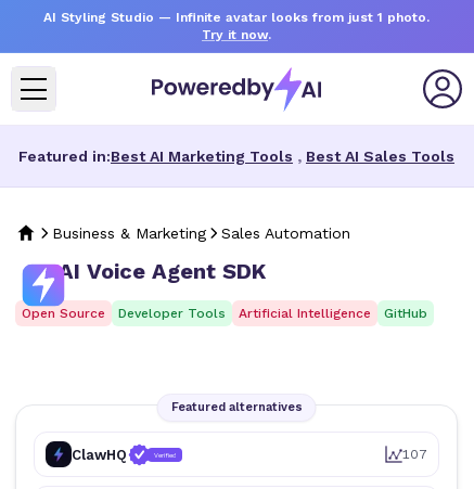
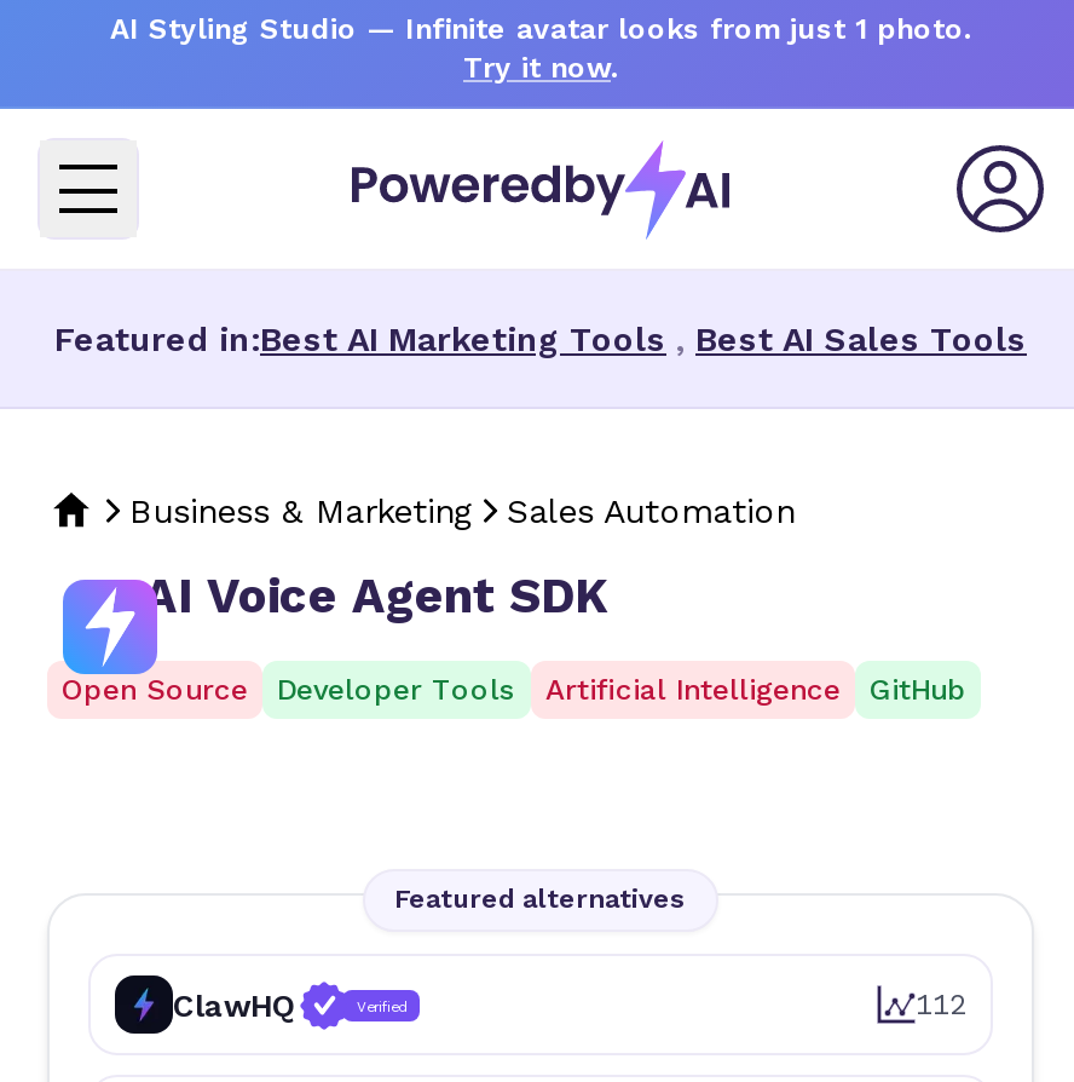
[402,447,427,462] 107 -> [916,988,966,1021] 112

